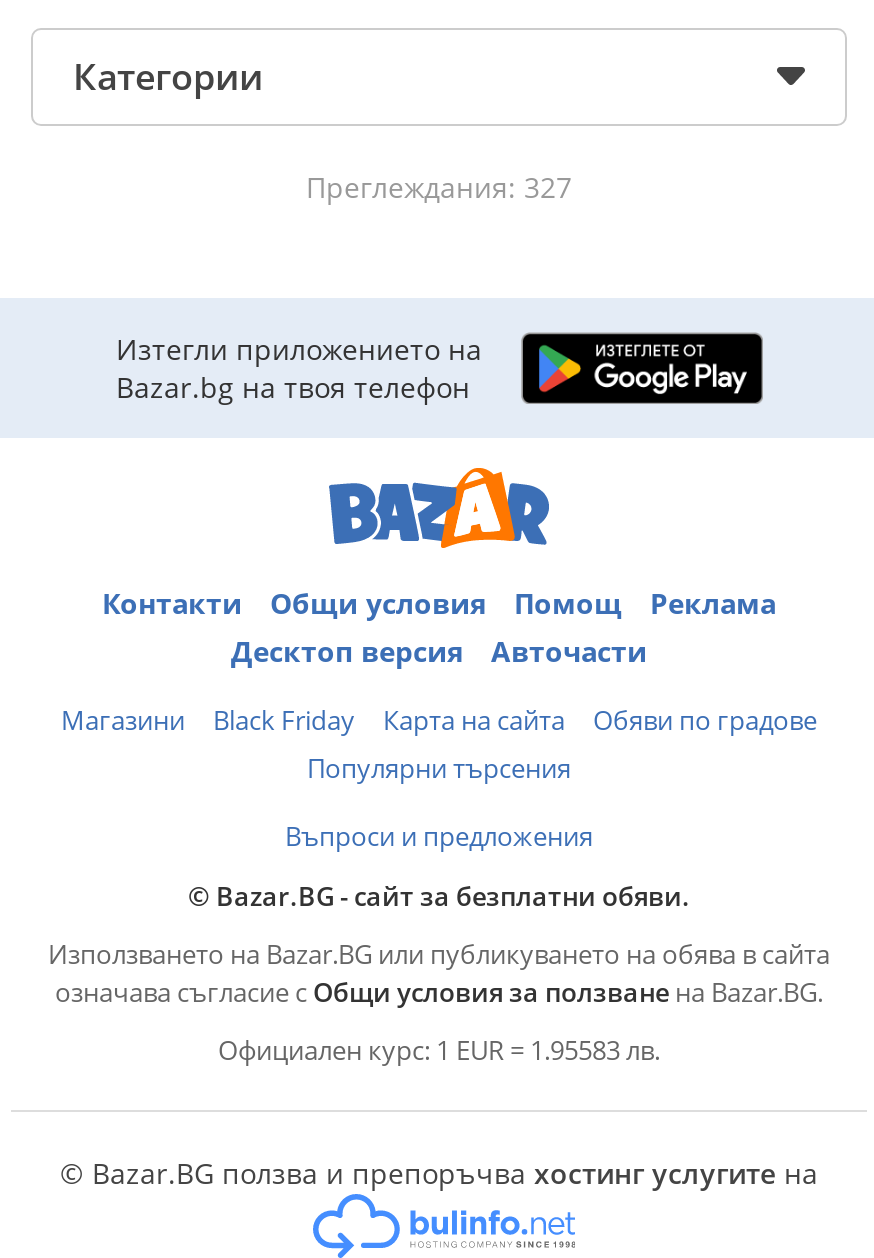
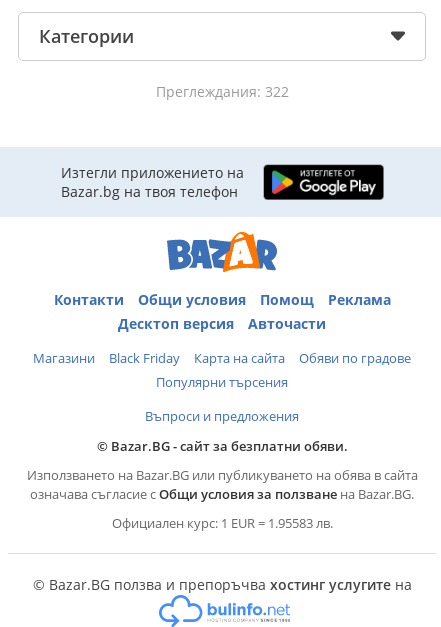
[306,168,572,206] Преглеждания: 327 -> [155,82,288,101] Преглеждания: 322

